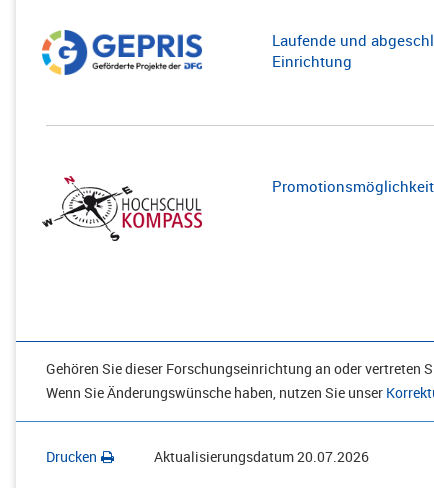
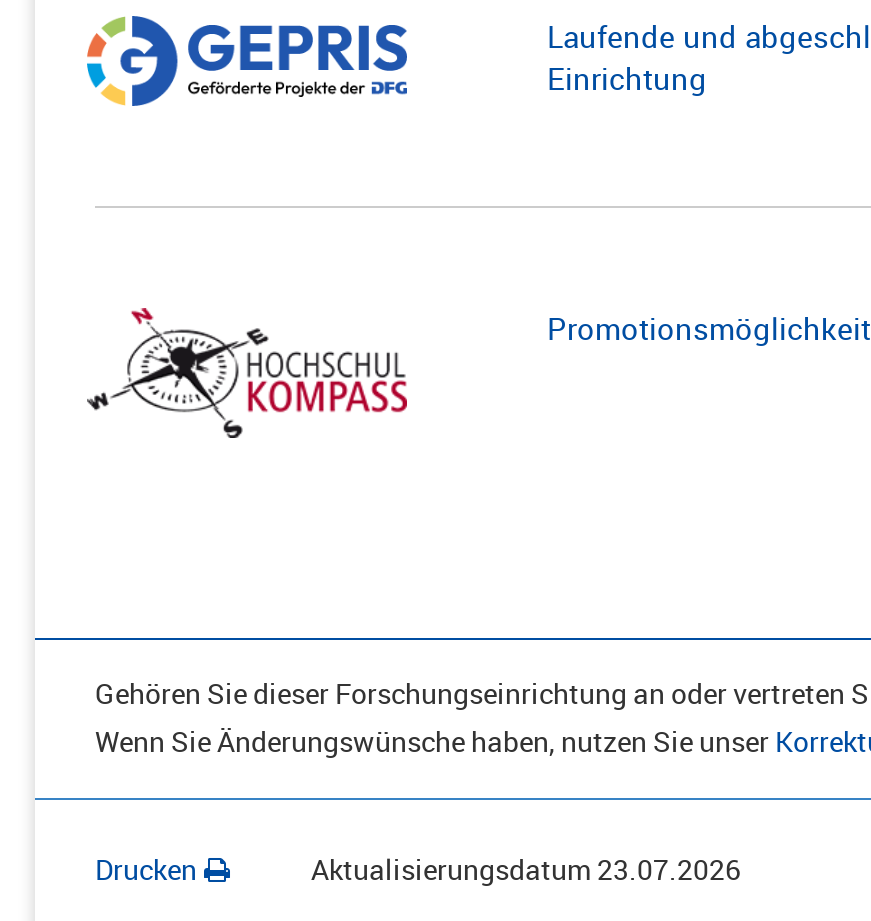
[154,447,369,466] Aktualisierungsdatum 20.07.2026 -> [311,850,741,888] Aktualisierungsdatum 23.07.2026

